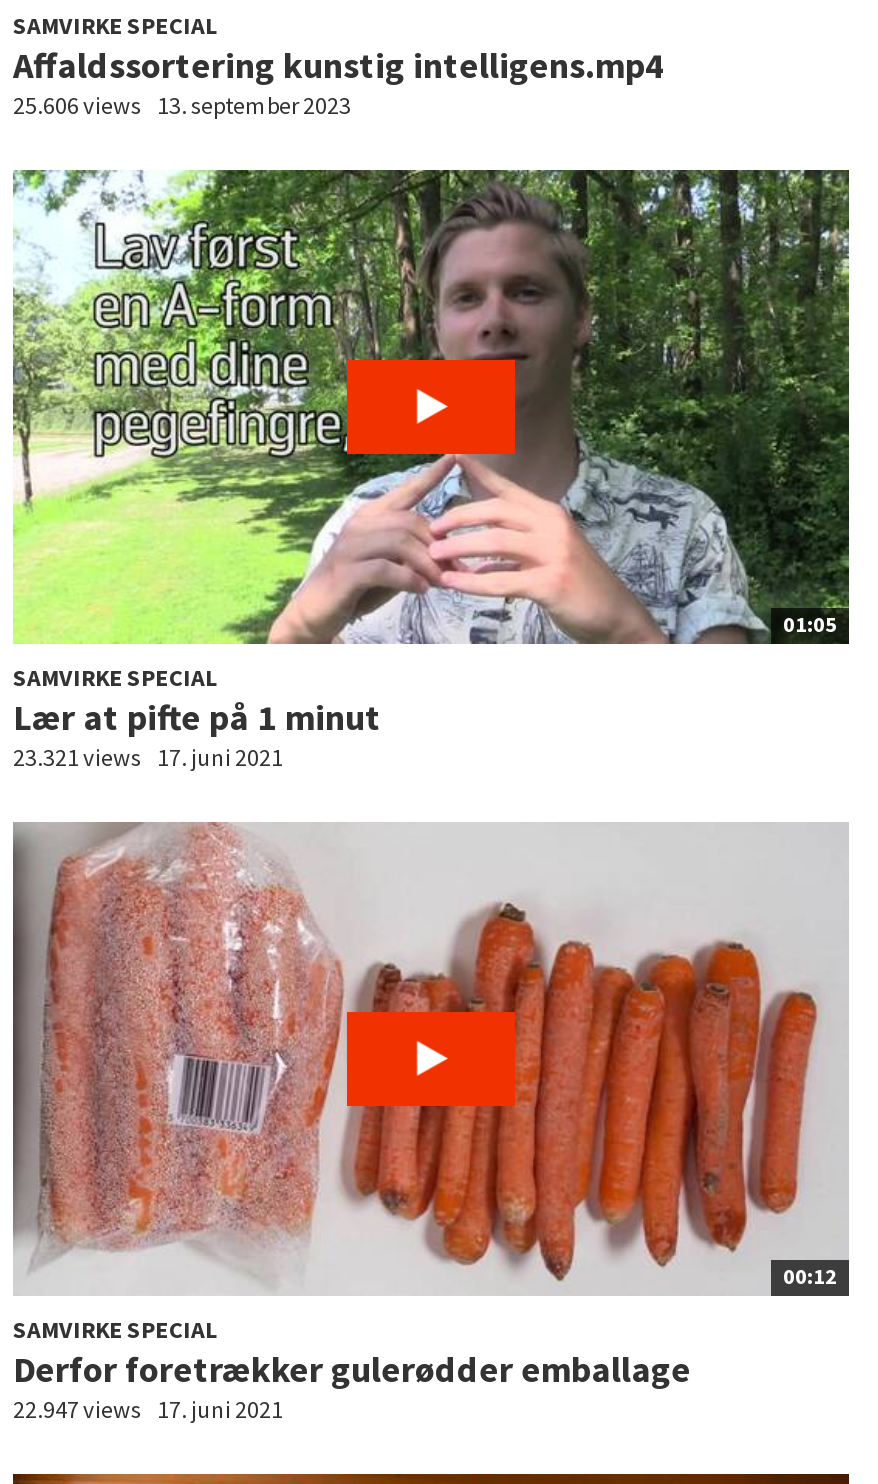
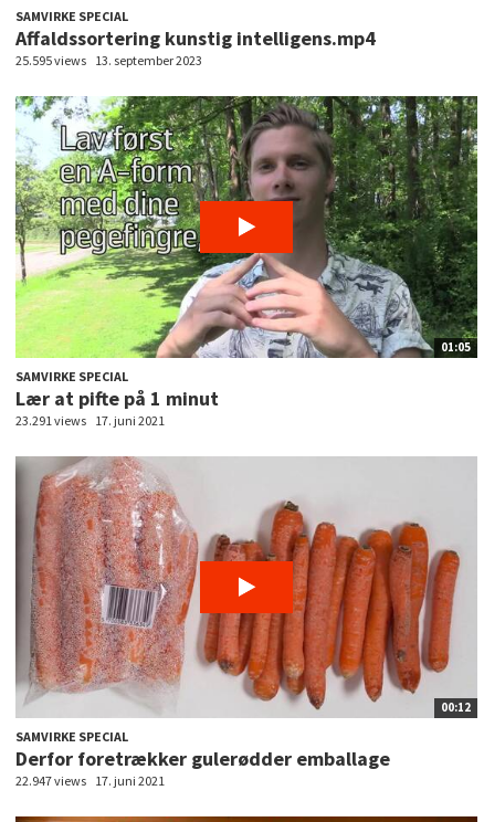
[13,90,351,120] 25.606 views 13. september 2023 -> [15,52,202,68] 25.595 views 13. september 2023
[13,742,283,772] 23.321 views 17. juni 2021 -> [15,412,165,428] 23.291 views 17. juni 2021

